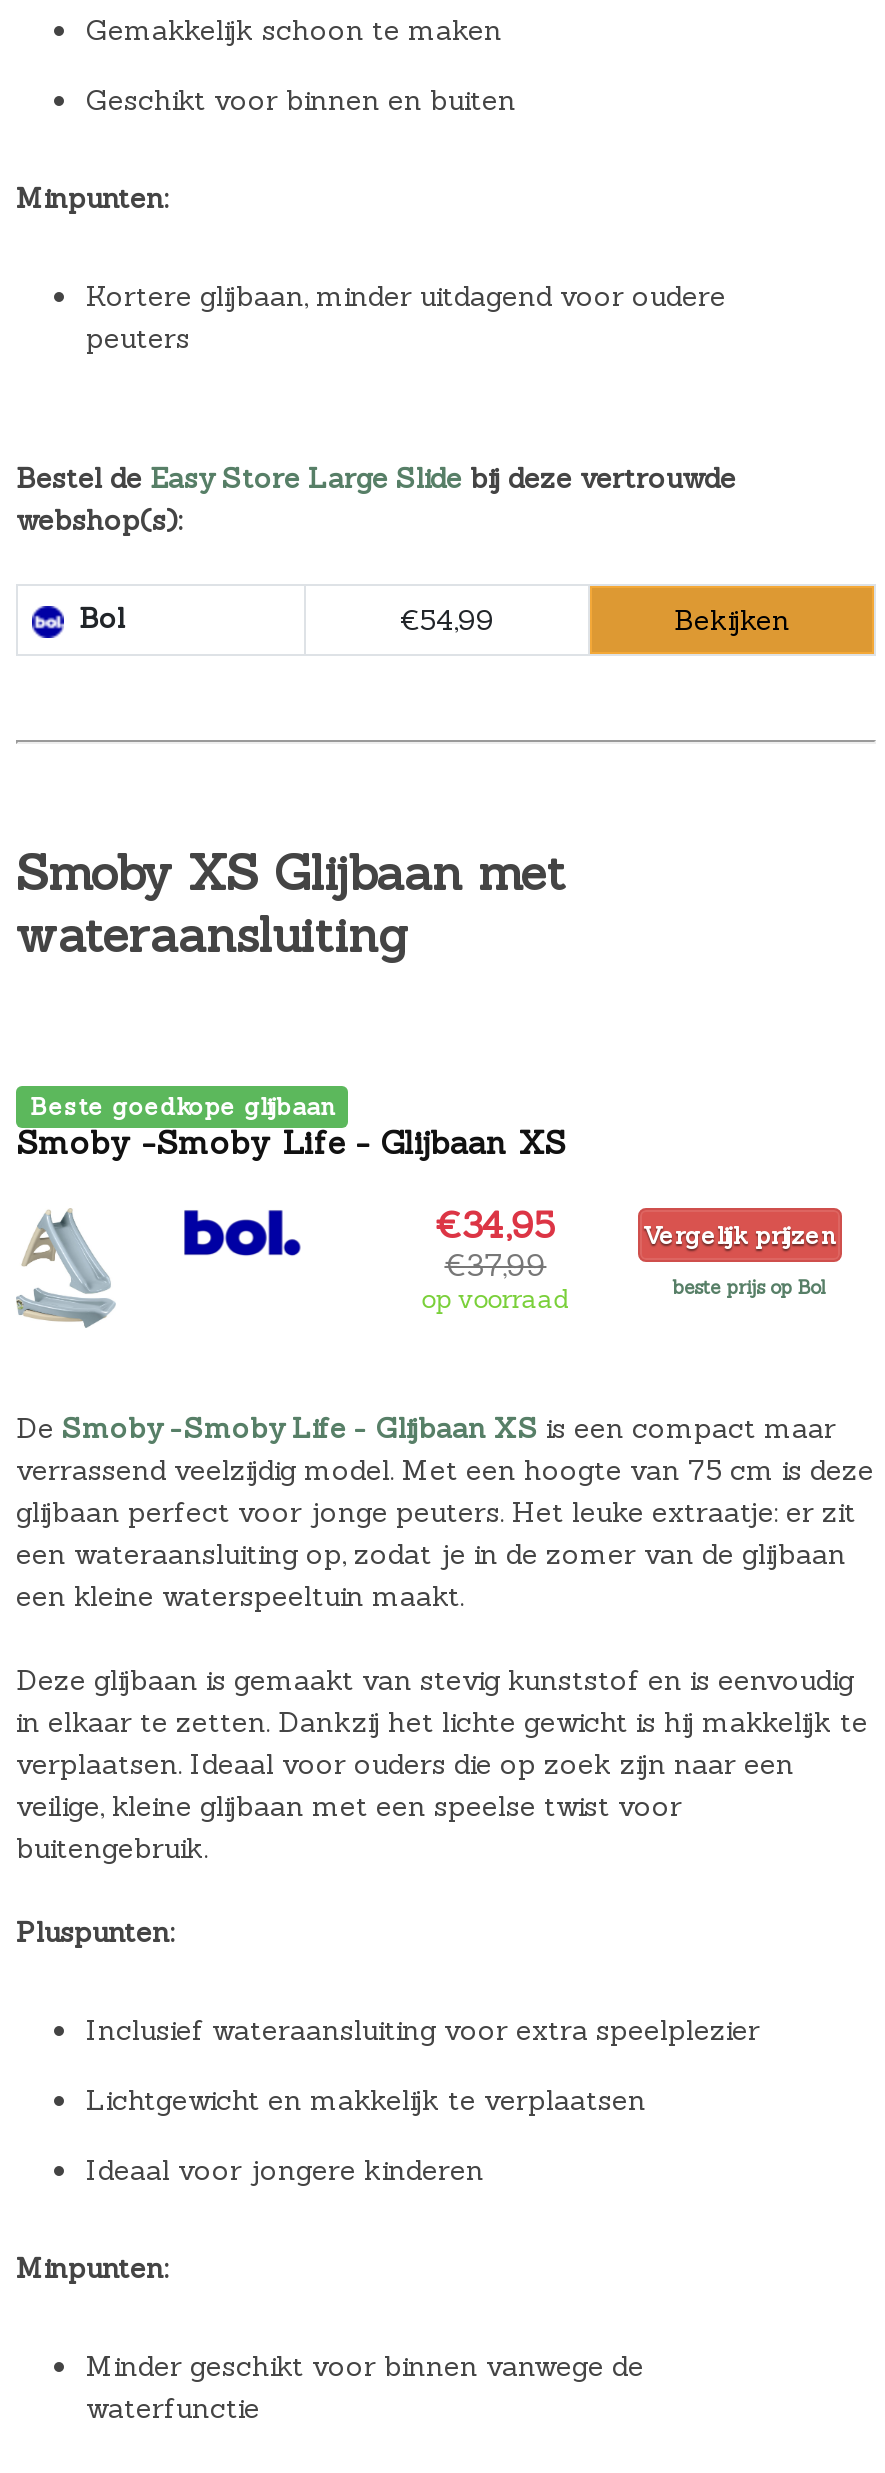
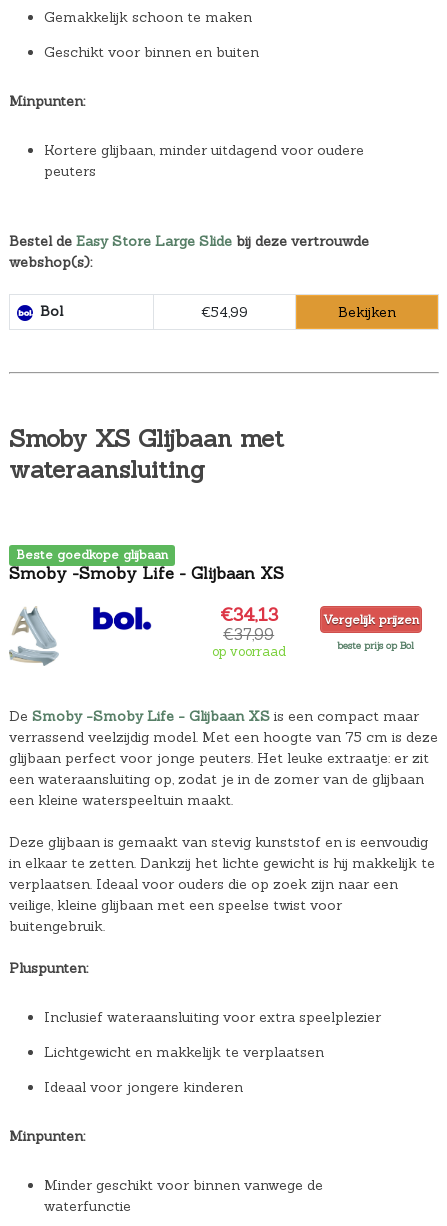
[435,1202,555,1248] €34,95 -> [220,603,278,626] €34,13

